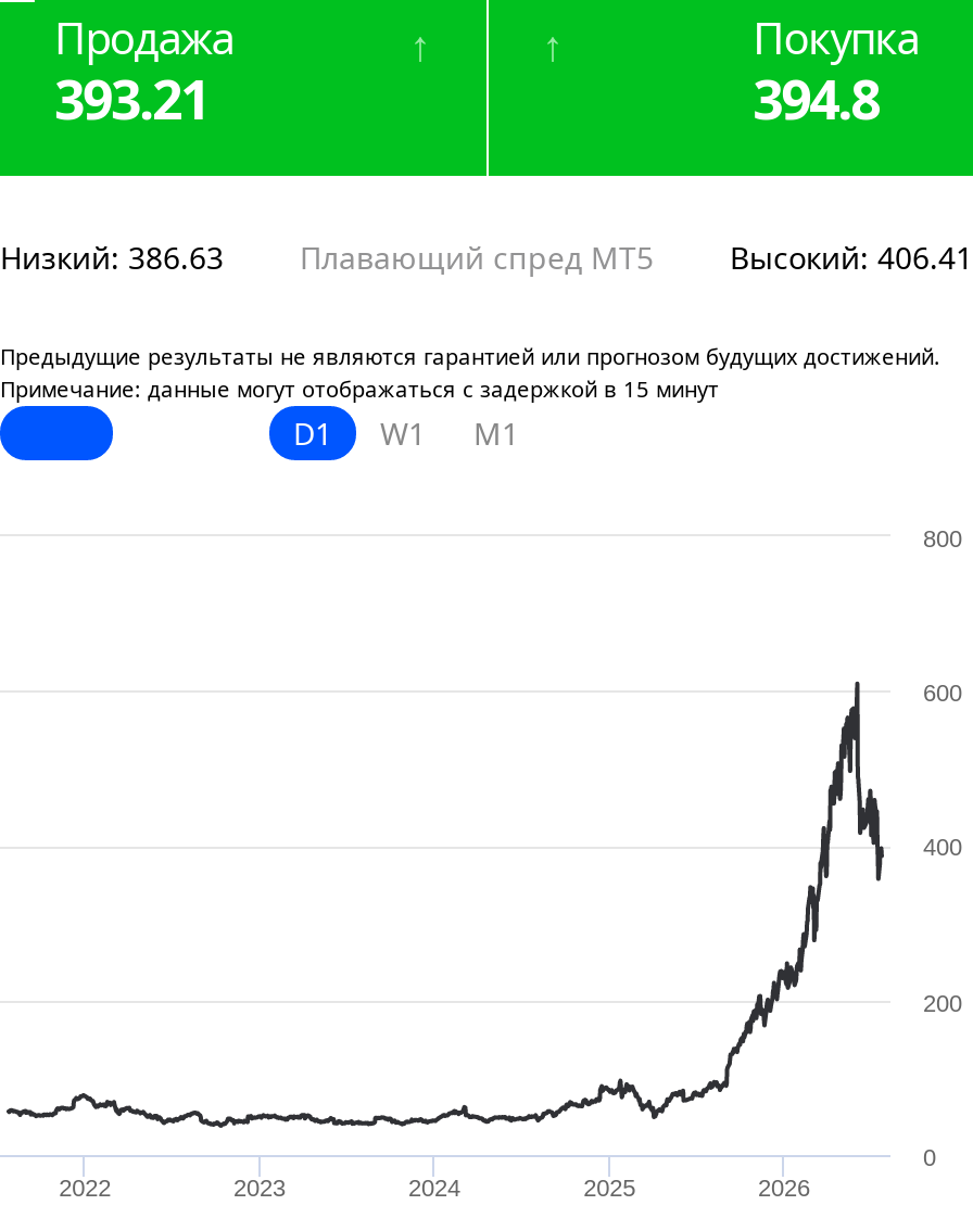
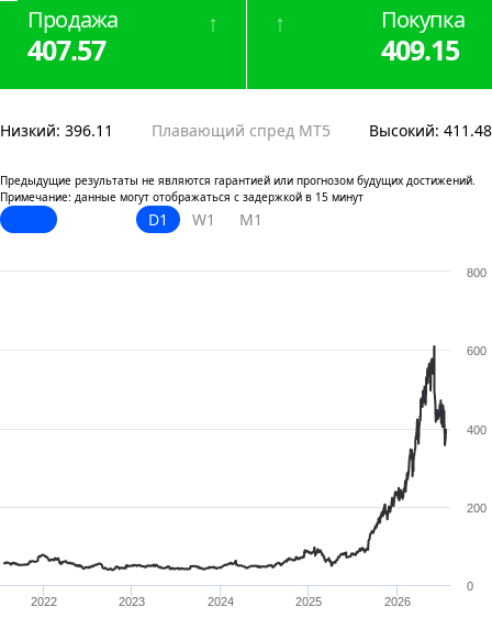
[54,61,208,135] 393.21 -> [27,31,105,68] 407.57
[753,61,879,135] 394.8 -> [381,31,459,68] 409.15
[0,237,224,278] Низкий: 386.63 -> [0,120,113,141] Низкий: 396.11
[730,237,973,278] Высокий: 406.41 -> [369,120,492,141] Высокий: 411.48

